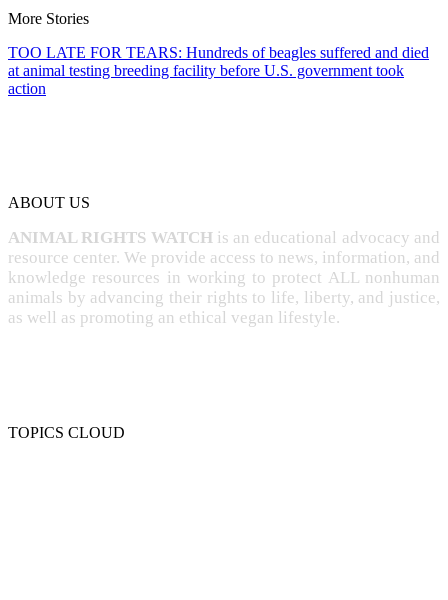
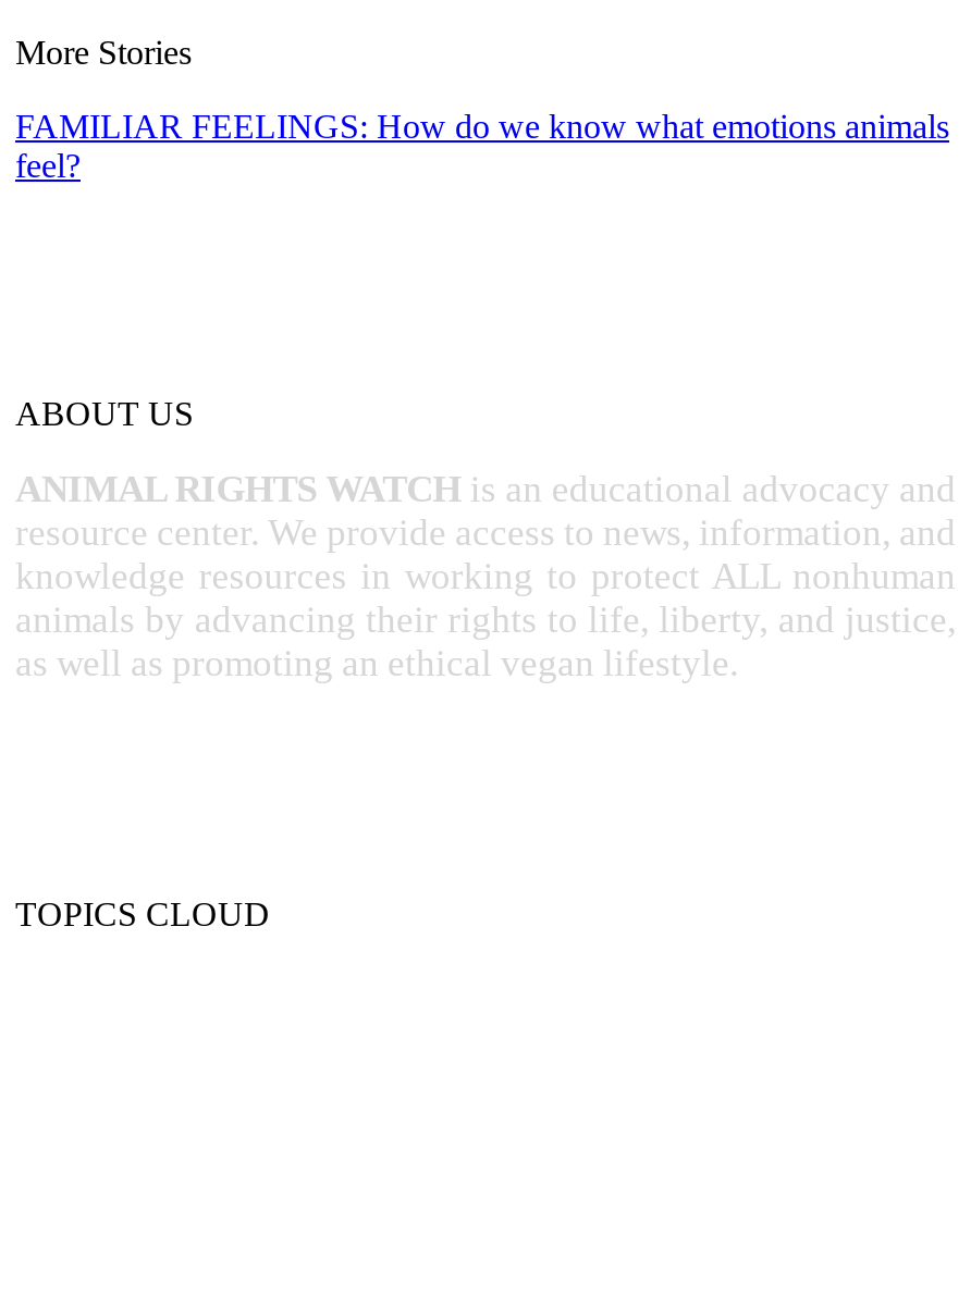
[8,44,429,97] TOO LATE FOR TEARS: Hundreds of beagles suffered and died | at animal testing breeding facility before U.S. government took | action -> [15,108,949,184] FAMILIAR FEELINGS: How do we know what emotions animals | feel?

